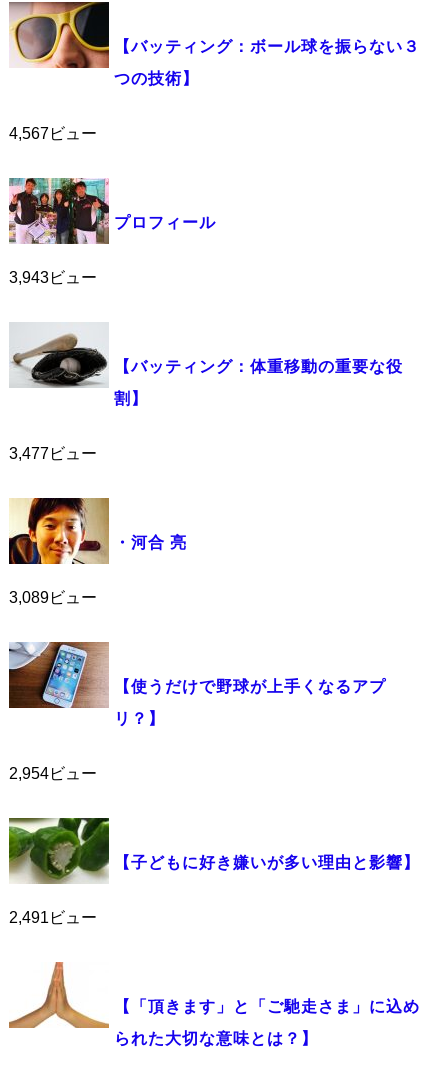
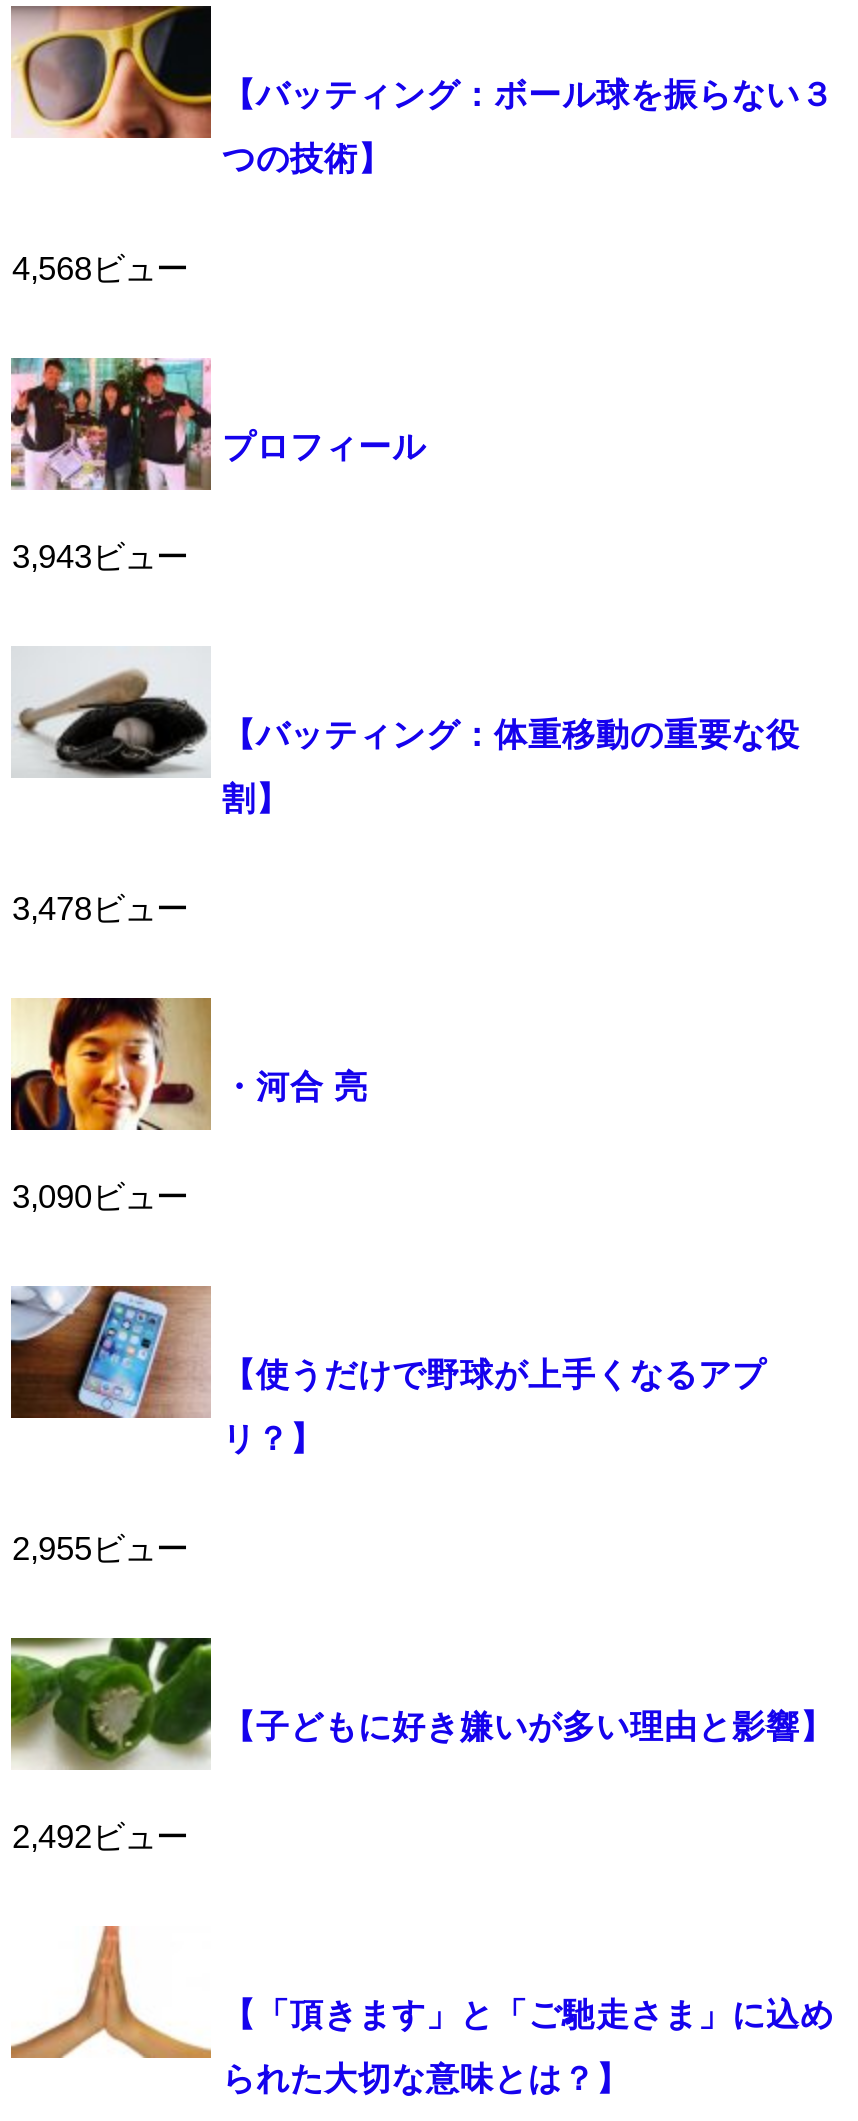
[9,124,97,142] 4,567ビュー -> [12,250,188,286] 4,568ビュー
[9,444,97,462] 3,477ビュー -> [12,890,188,926] 3,478ビュー
[9,588,97,606] 3,089ビュー -> [12,1178,188,1214] 3,090ビュー
[9,764,97,782] 2,954ビュー -> [12,1530,188,1566] 2,955ビュー
[9,908,97,926] 2,491ビュー -> [12,1818,188,1854] 2,492ビュー

